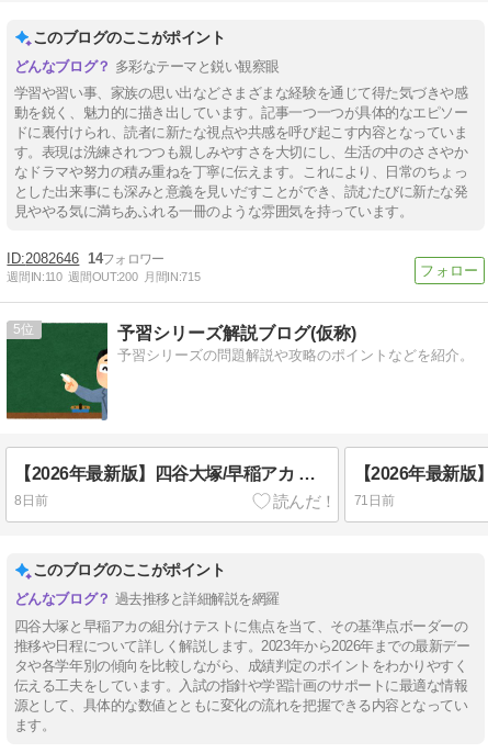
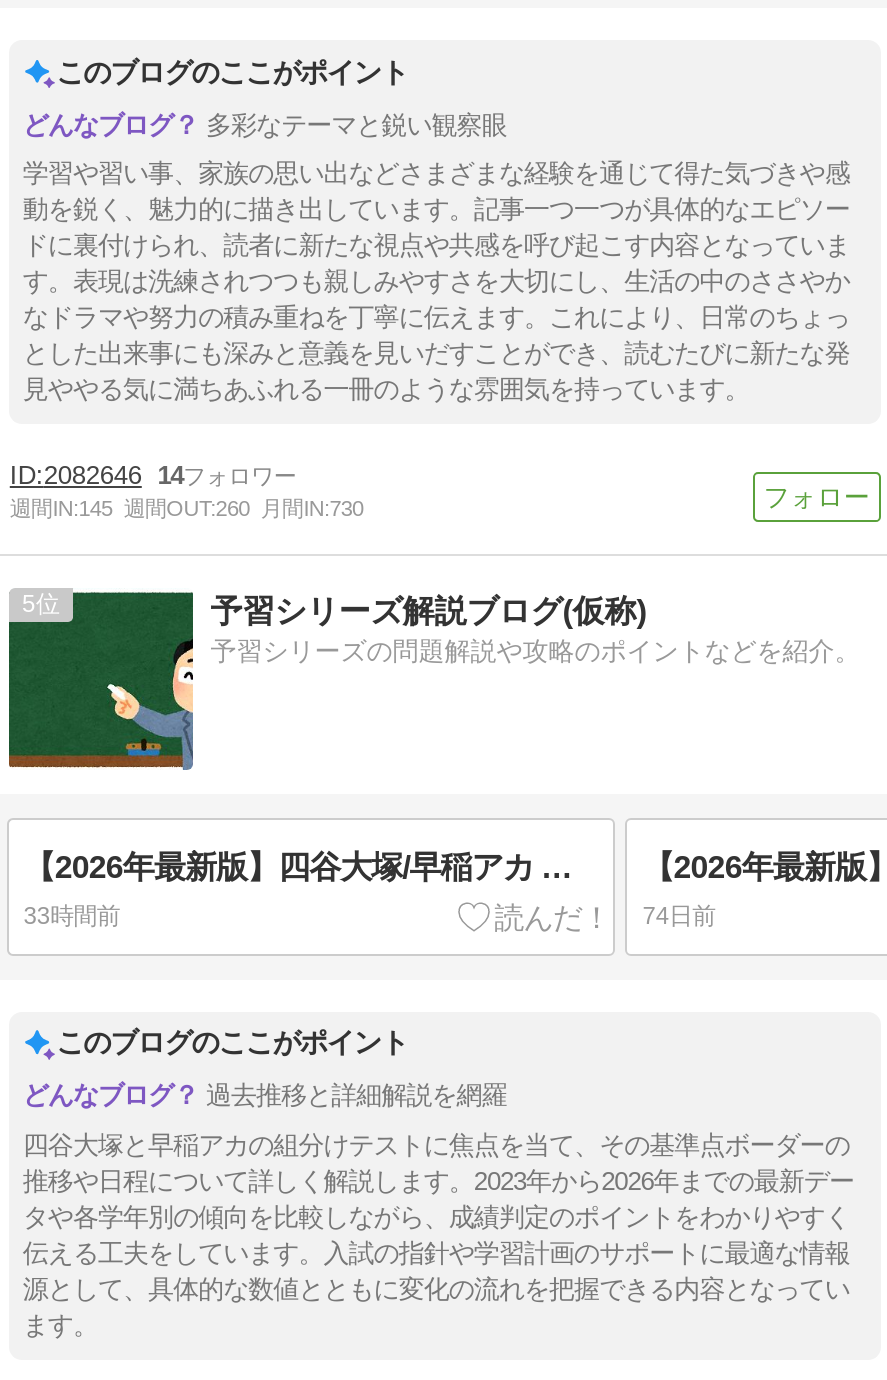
[7,270,200,283] 週間IN:110 週間OUT:200 月間IN:715 -> [10,495,363,519] 週間IN:145 週間OUT:260 月間IN:730
[15,493,394,508] 8日前 | 71日前 -> [24,902,716,930] 33時間前 | 74日前

